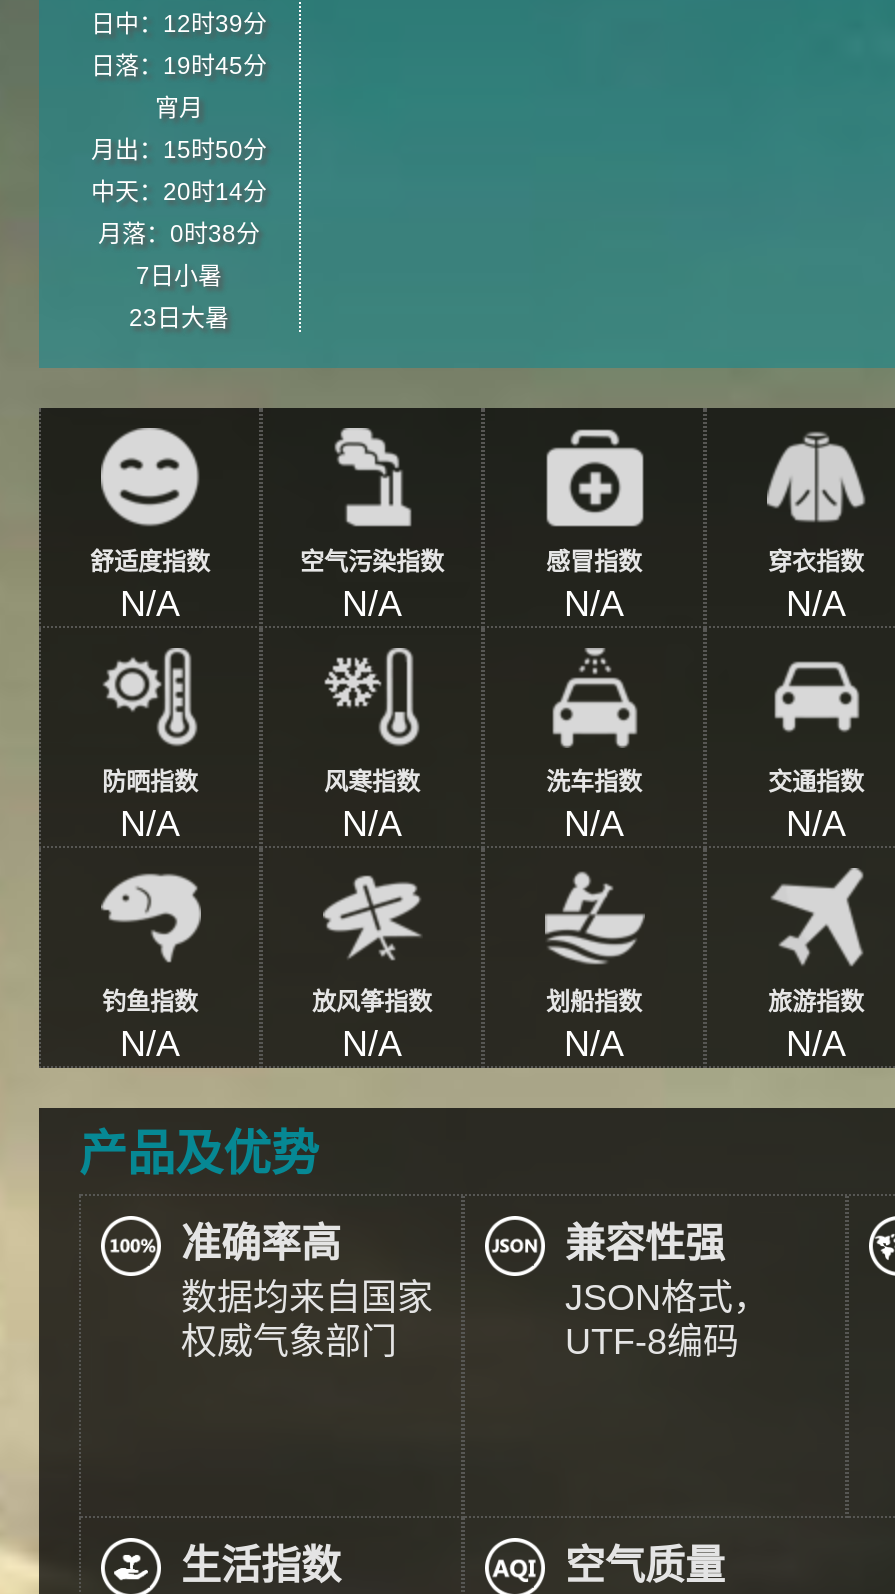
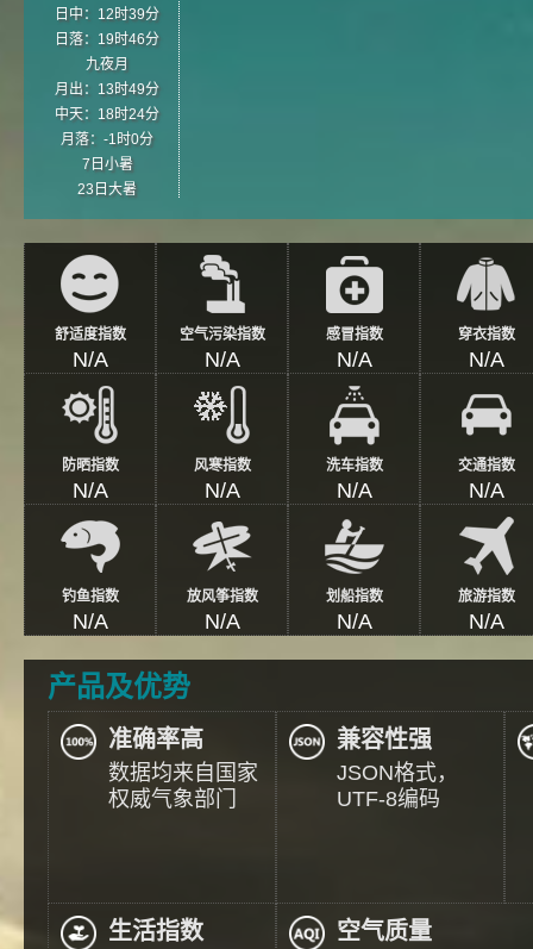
[91,52,267,80] 日落：19时45分 -> [55,31,159,48] 日落：19时46分
[155,94,203,122] 宵月 -> [86,56,128,73] 九夜月
[91,136,267,164] 月出：15时50分 -> [55,81,159,98] 月出：13时49分
[91,178,267,206] 中天：20时14分 -> [55,106,159,123] 中天：18时24分
[98,220,260,248] 月落：0时38分 -> [61,131,153,148] 月落：-1时0分

